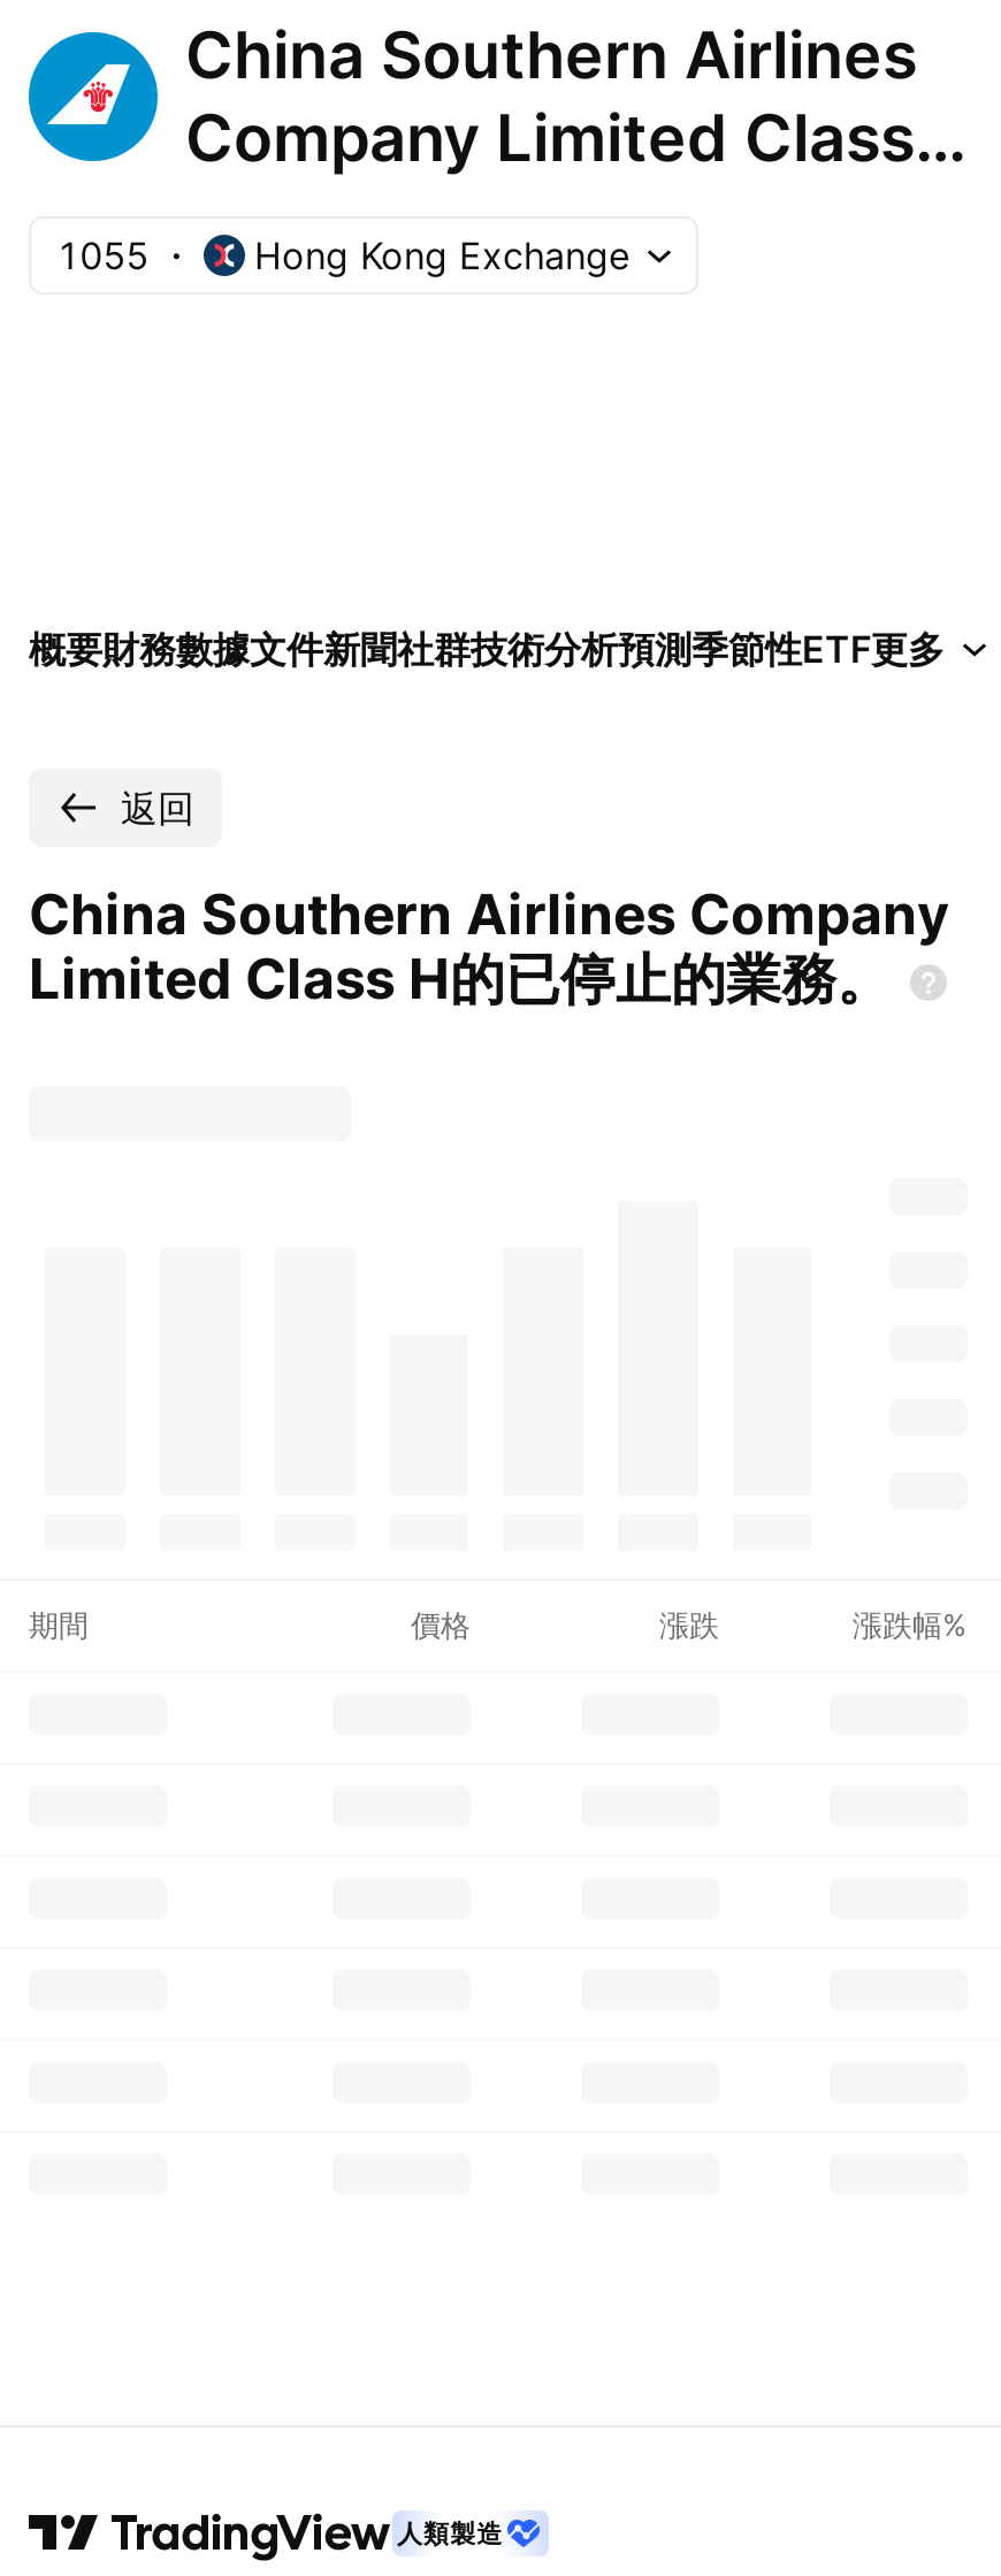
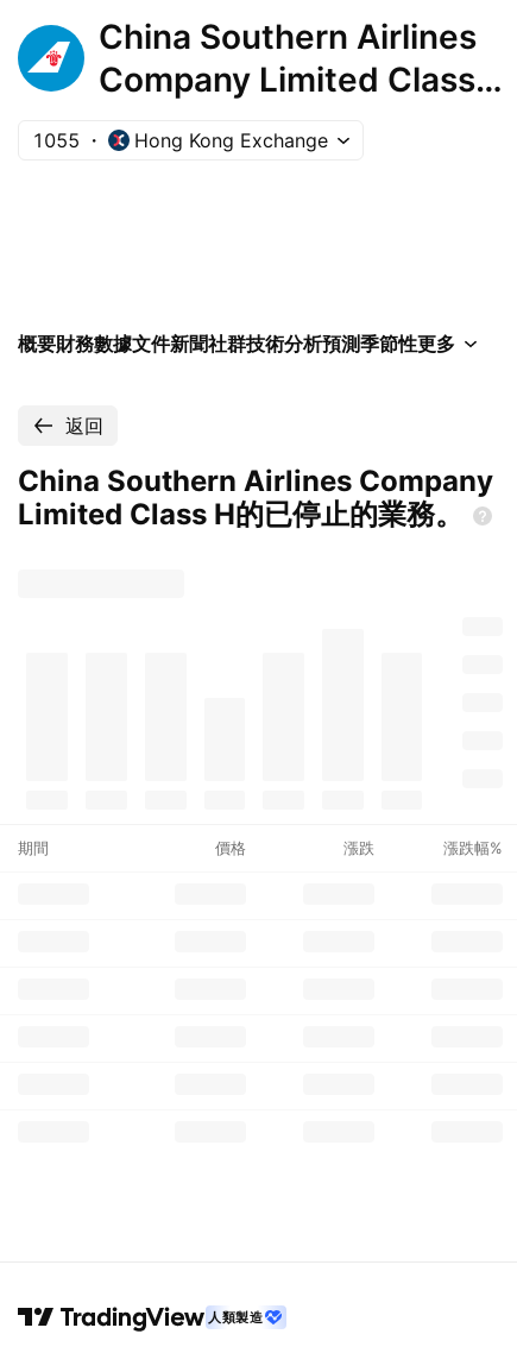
[29,626,945,672] 概要財務數據文件新聞社群技術分析預測季節性ETF更多 -> [18,332,455,355] 概要財務數據文件新聞社群技術分析預測季節性更多

